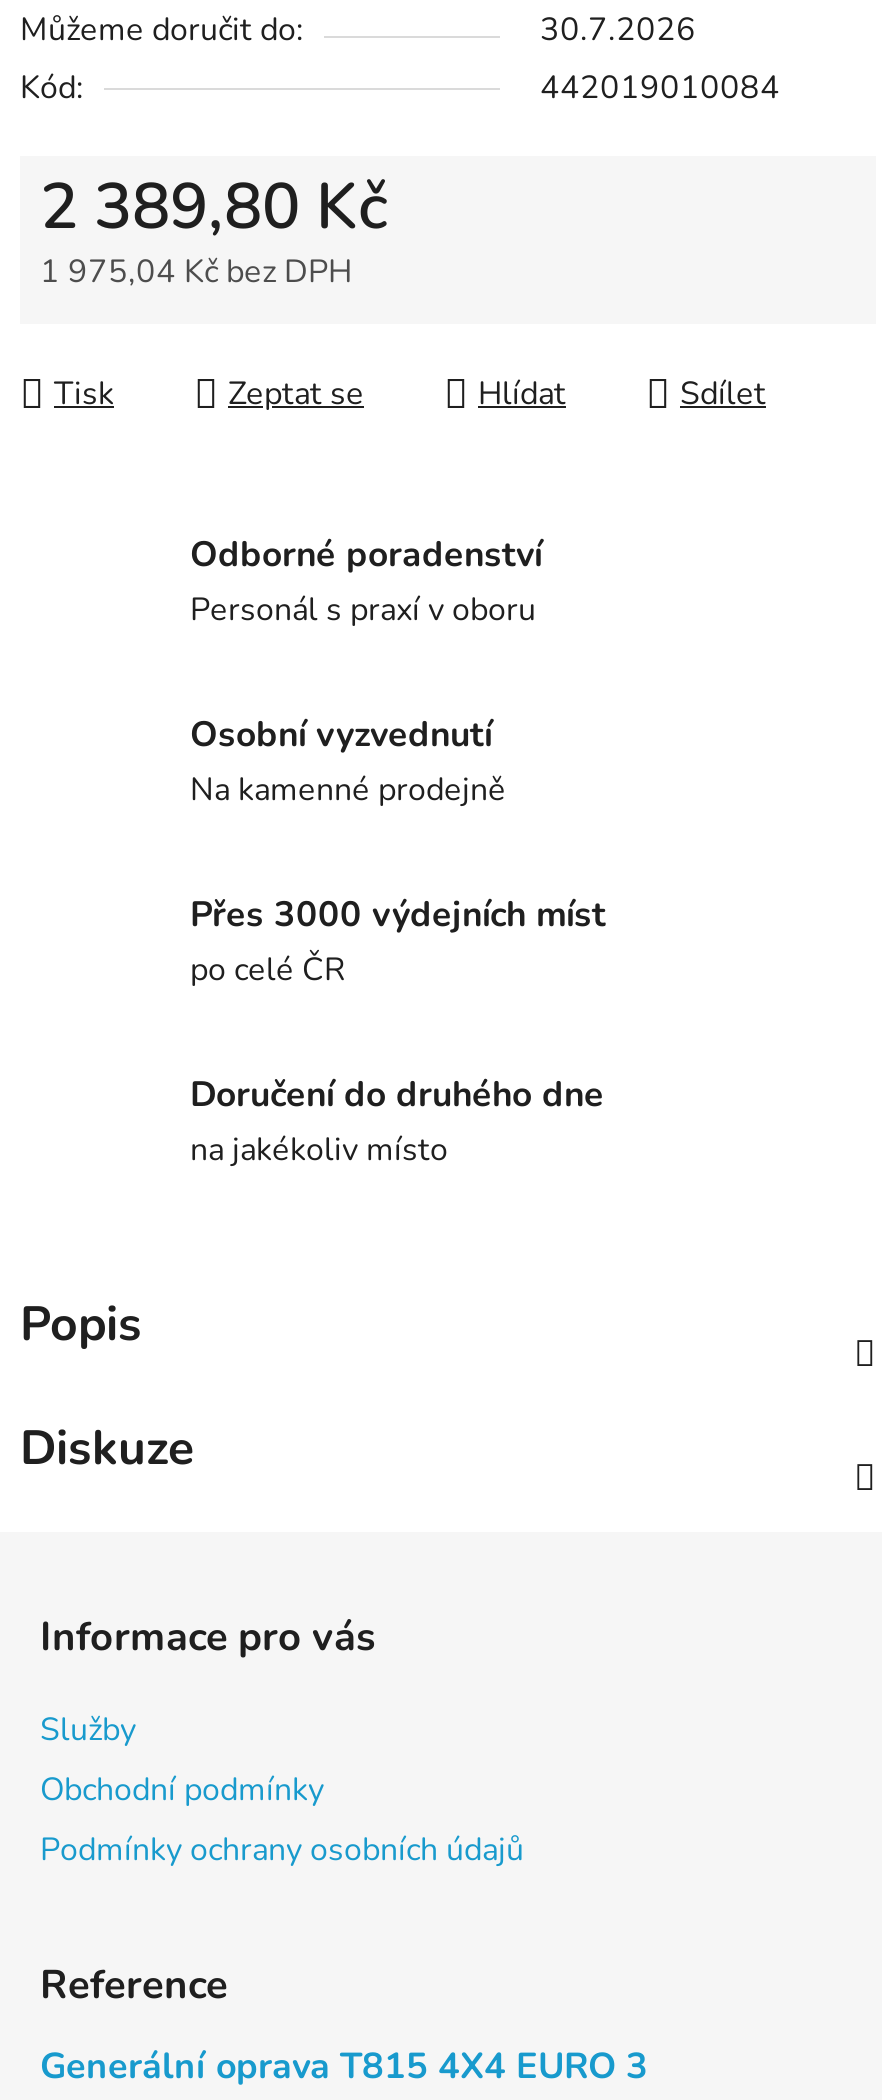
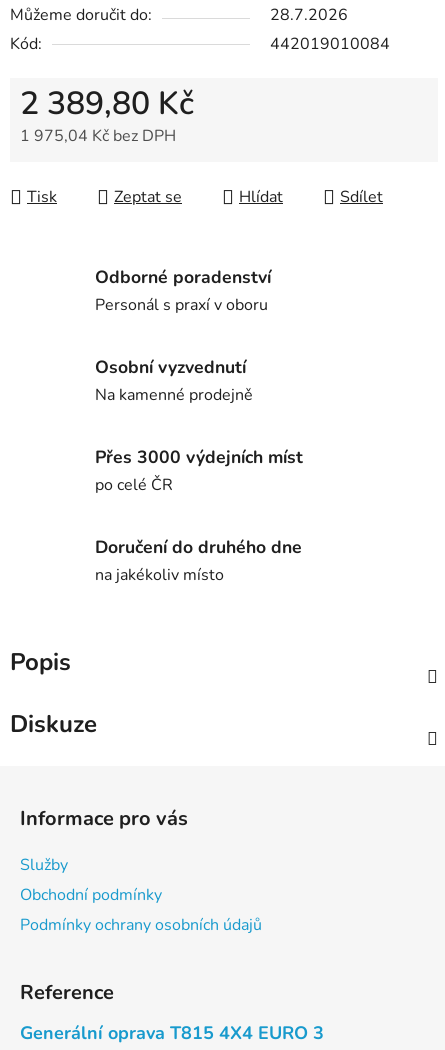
[540,9,696,53] 30.7.2026 -> [270,4,348,26] 28.7.2026

